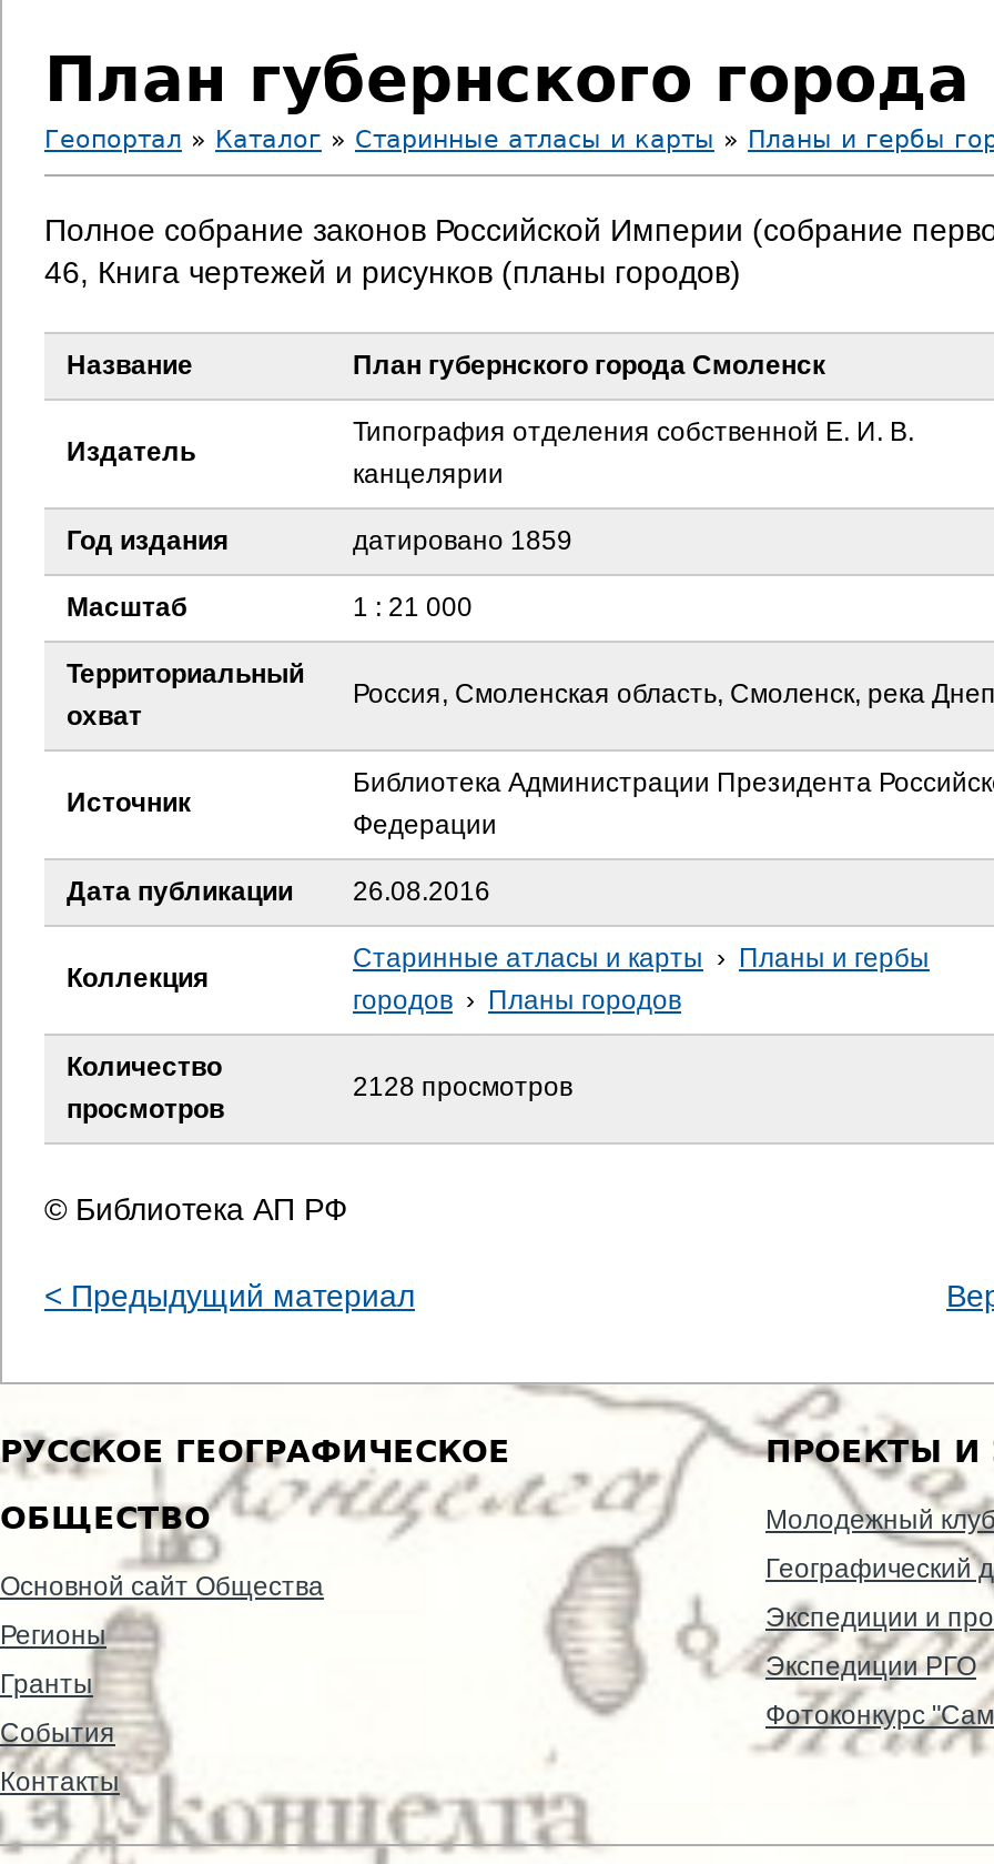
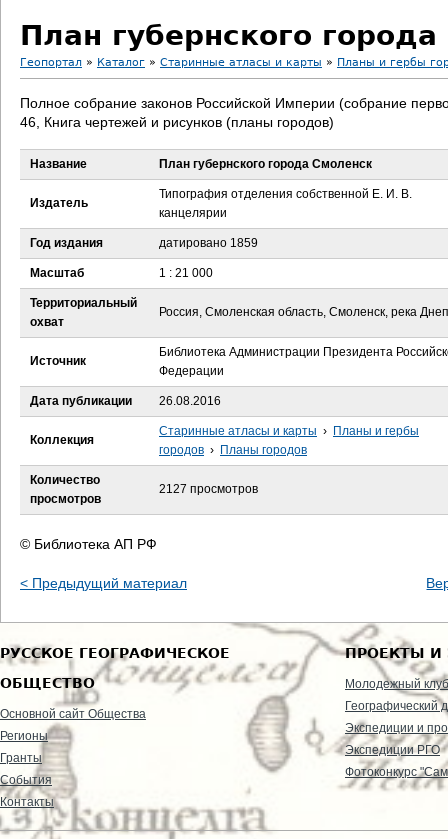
[353,1071,572,1102] 2128 просмотров -> [159,482,258,496] 2127 просмотров

